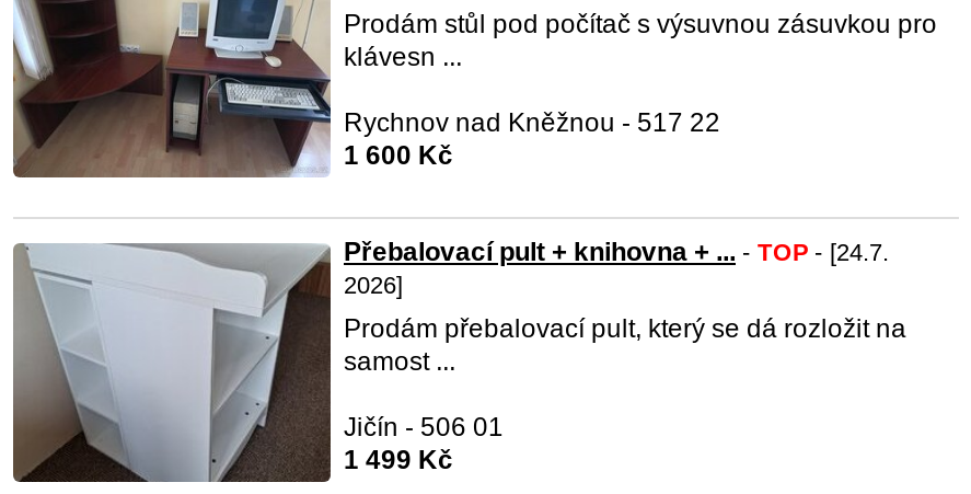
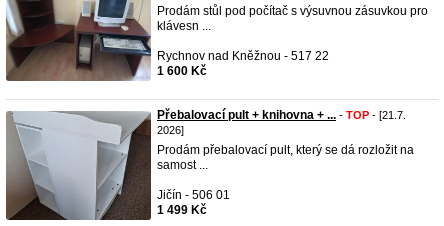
[344,237,889,267] Přebalovací pult + knihovna + ... - TOP - [24.7. -> [157,108,406,122] Přebalovací pult + knihovna + ... - TOP - [21.7.

